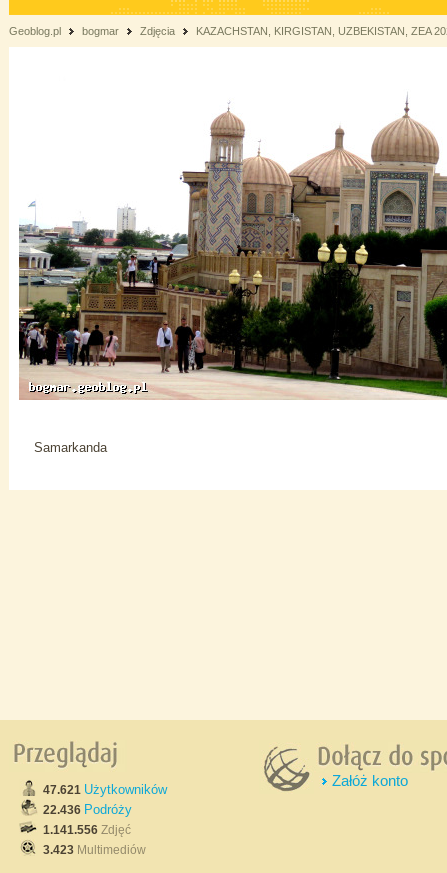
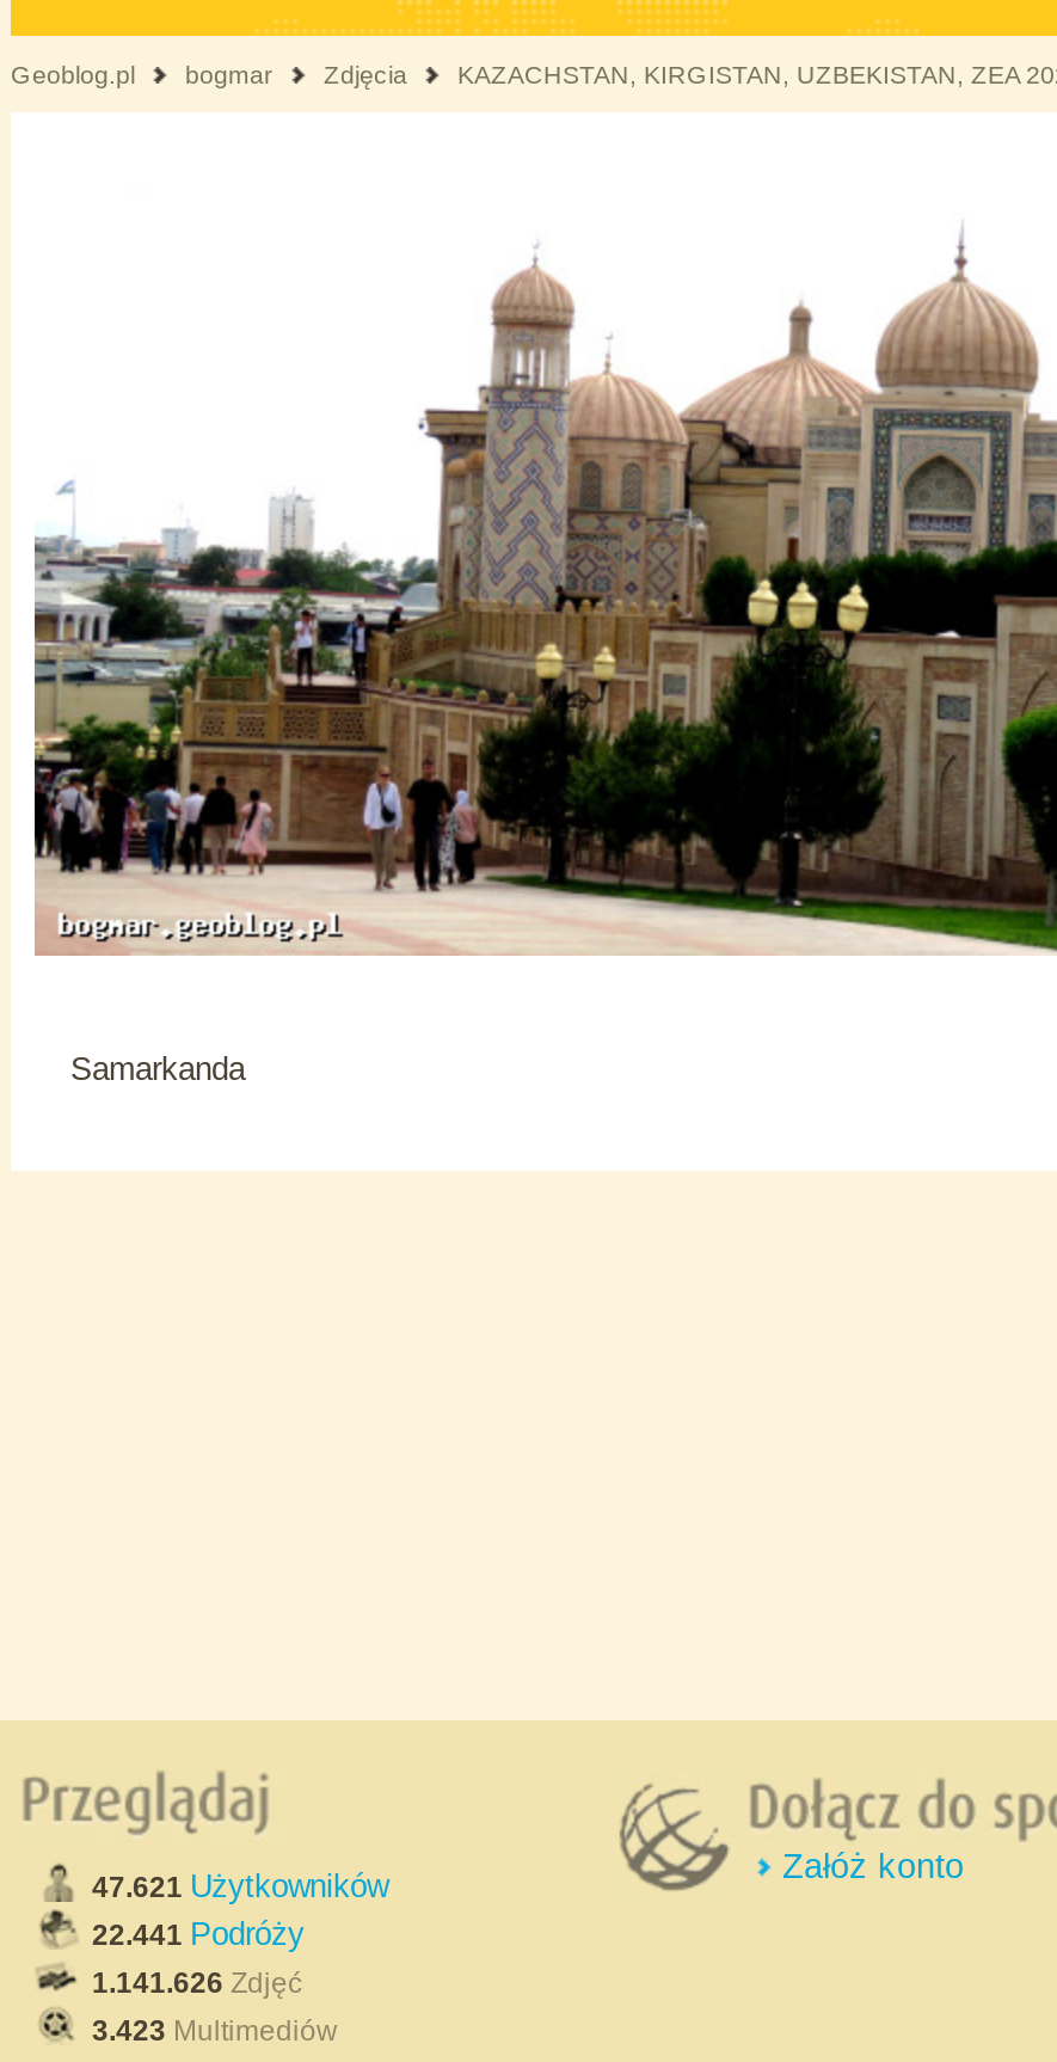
[43,802,132,817] 22.436 Podróży -> [92,1916,305,1952] 22.441 Podróży
[43,823,131,837] 1.141.556 Zdjęć -> [92,1966,302,2000] 1.141.626 Zdjęć

